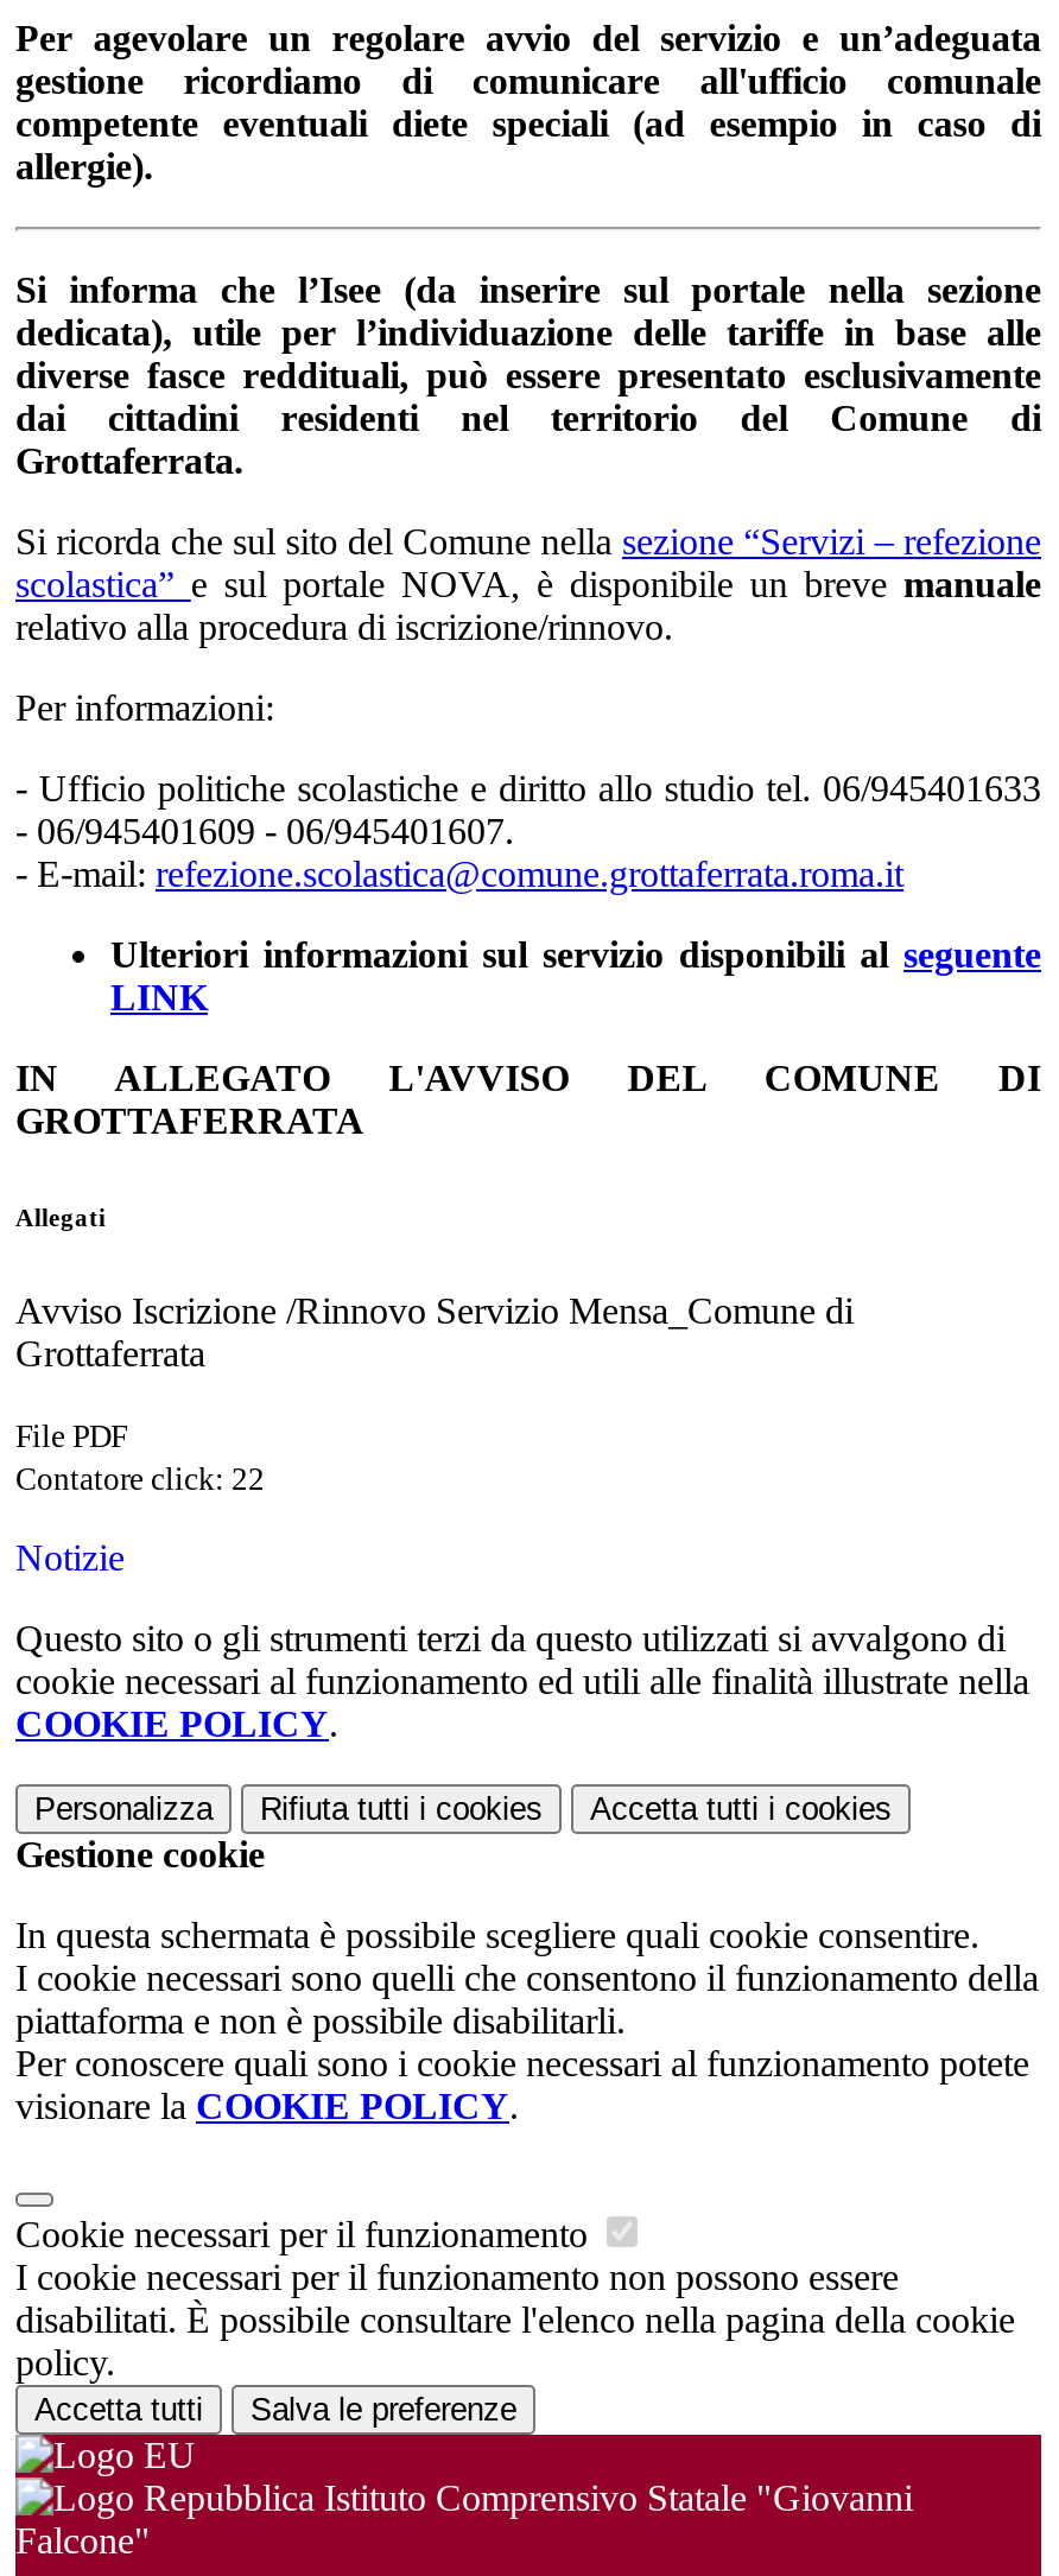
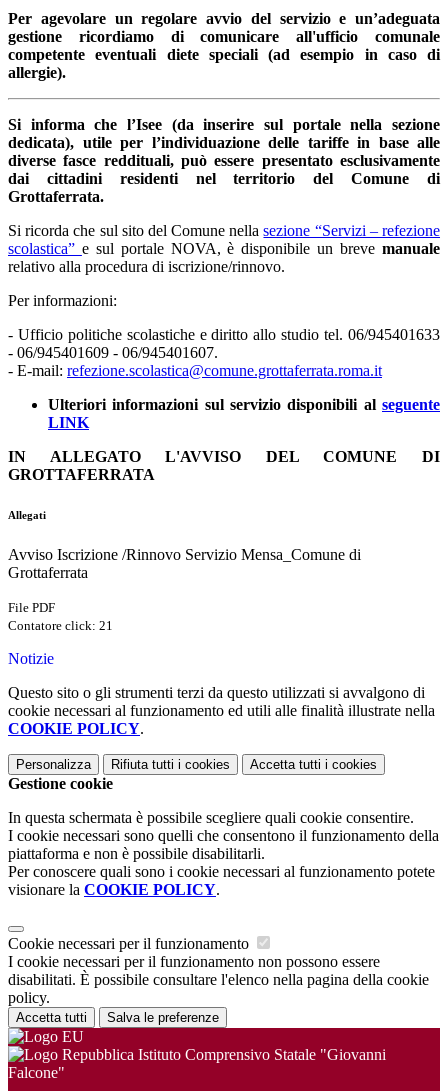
[15,1460,265,1496] Contatore click: 22 -> [8,617,113,632] Contatore click: 21

